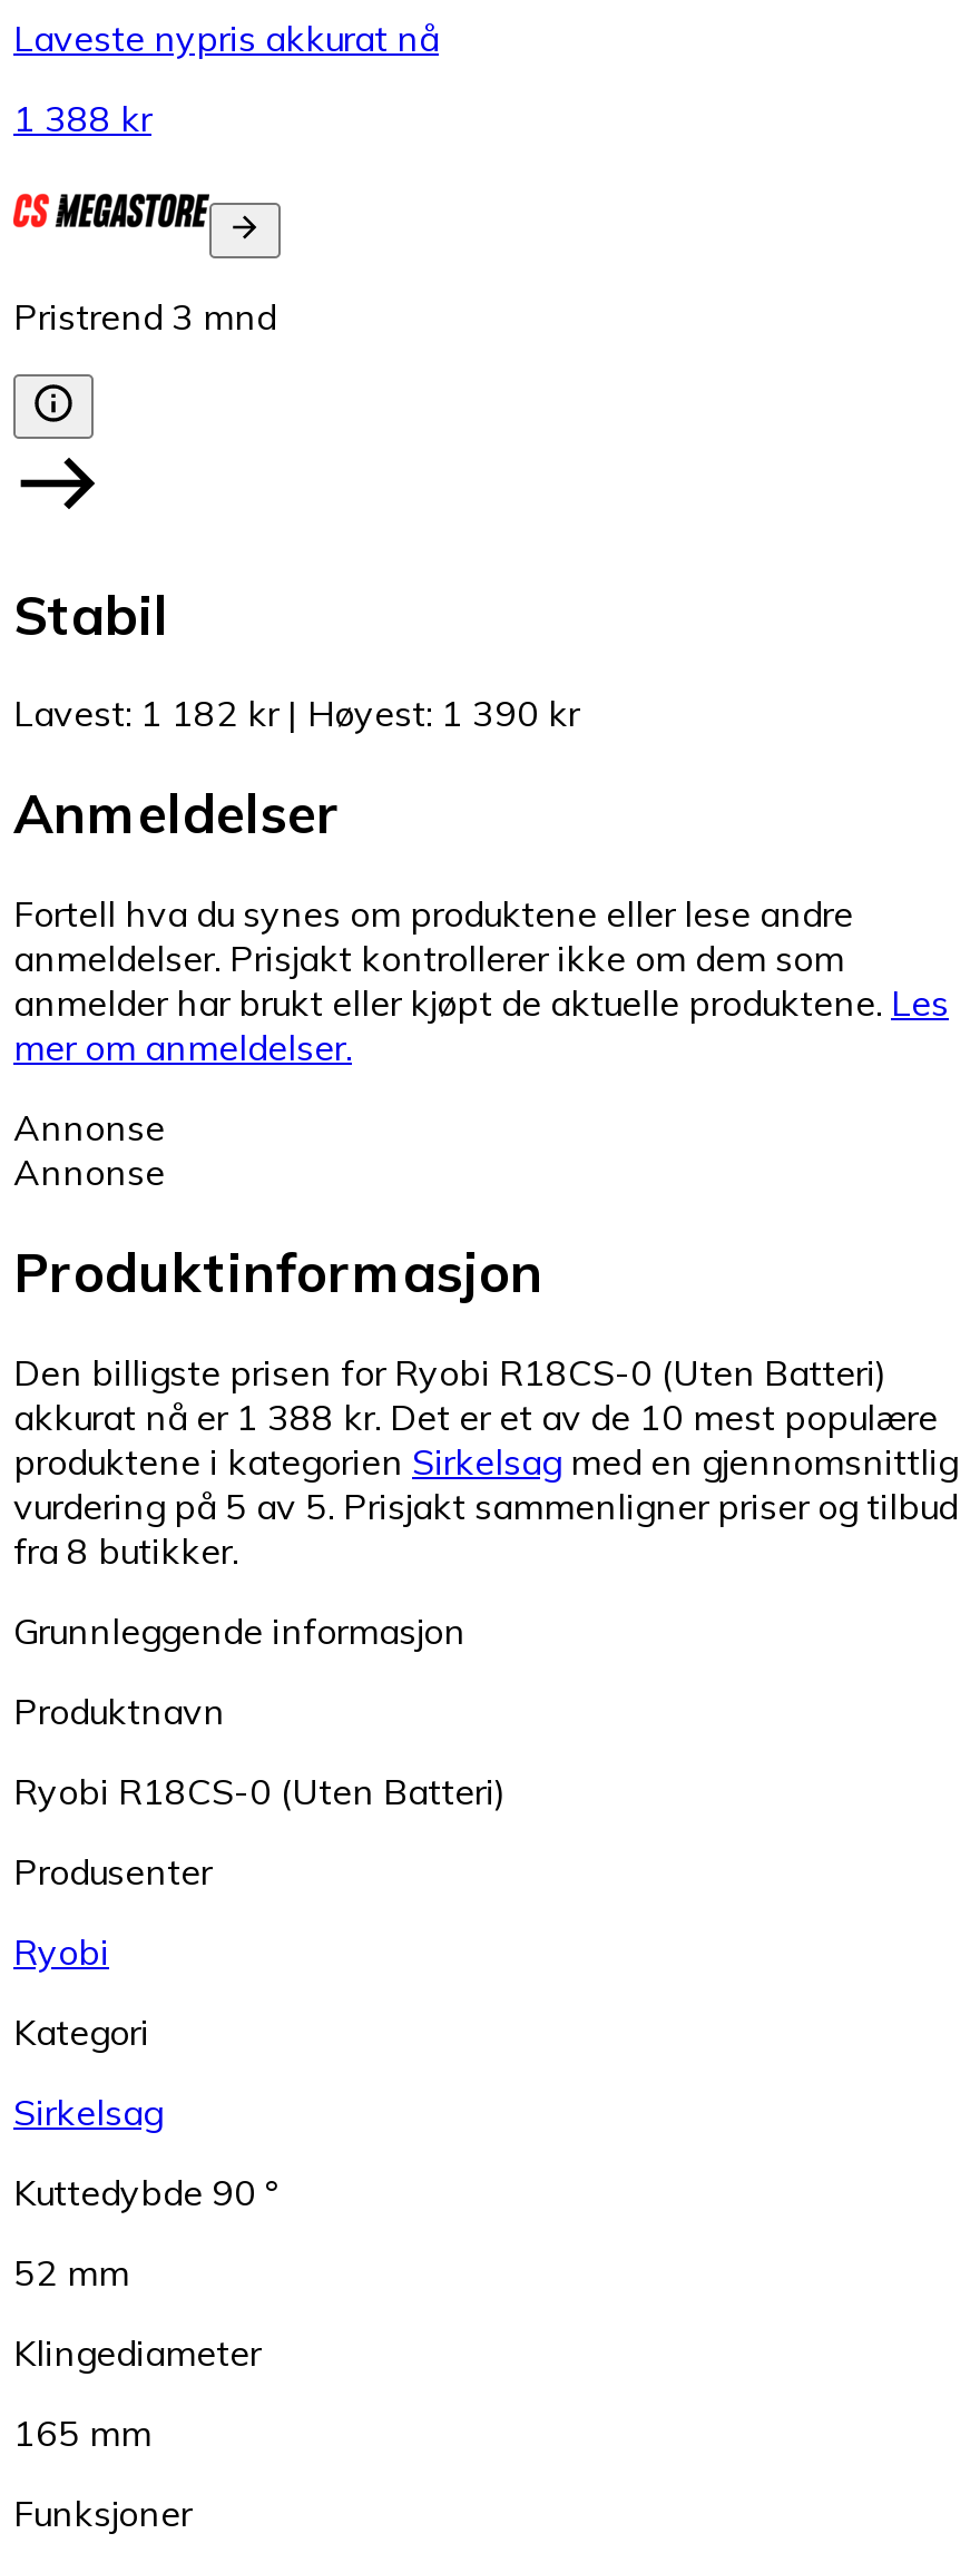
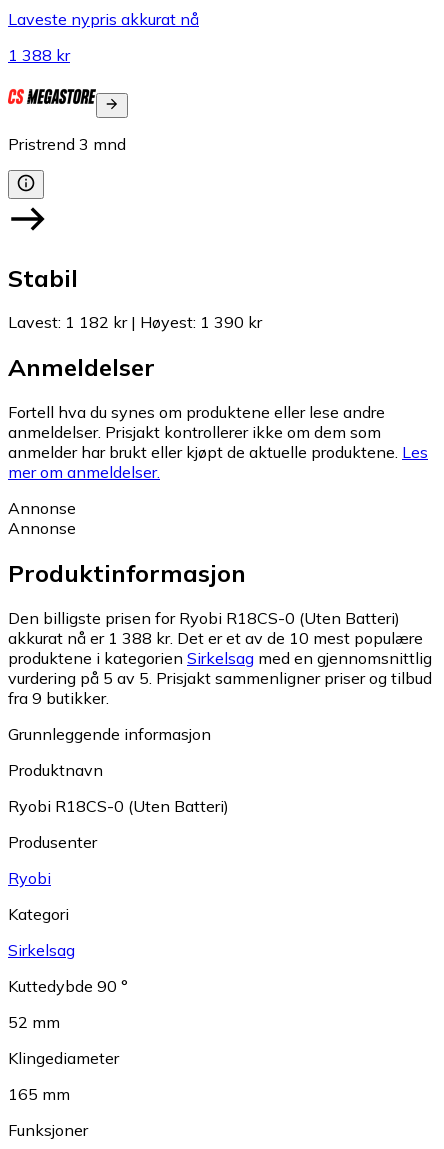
[13,1528,238,1573] fra 8 butikker. -> [8,688,109,708] fra 9 butikker.

